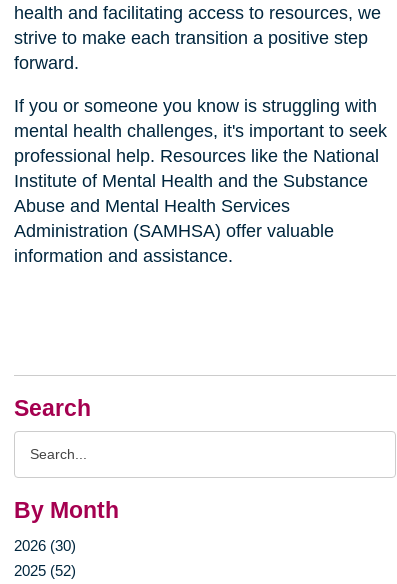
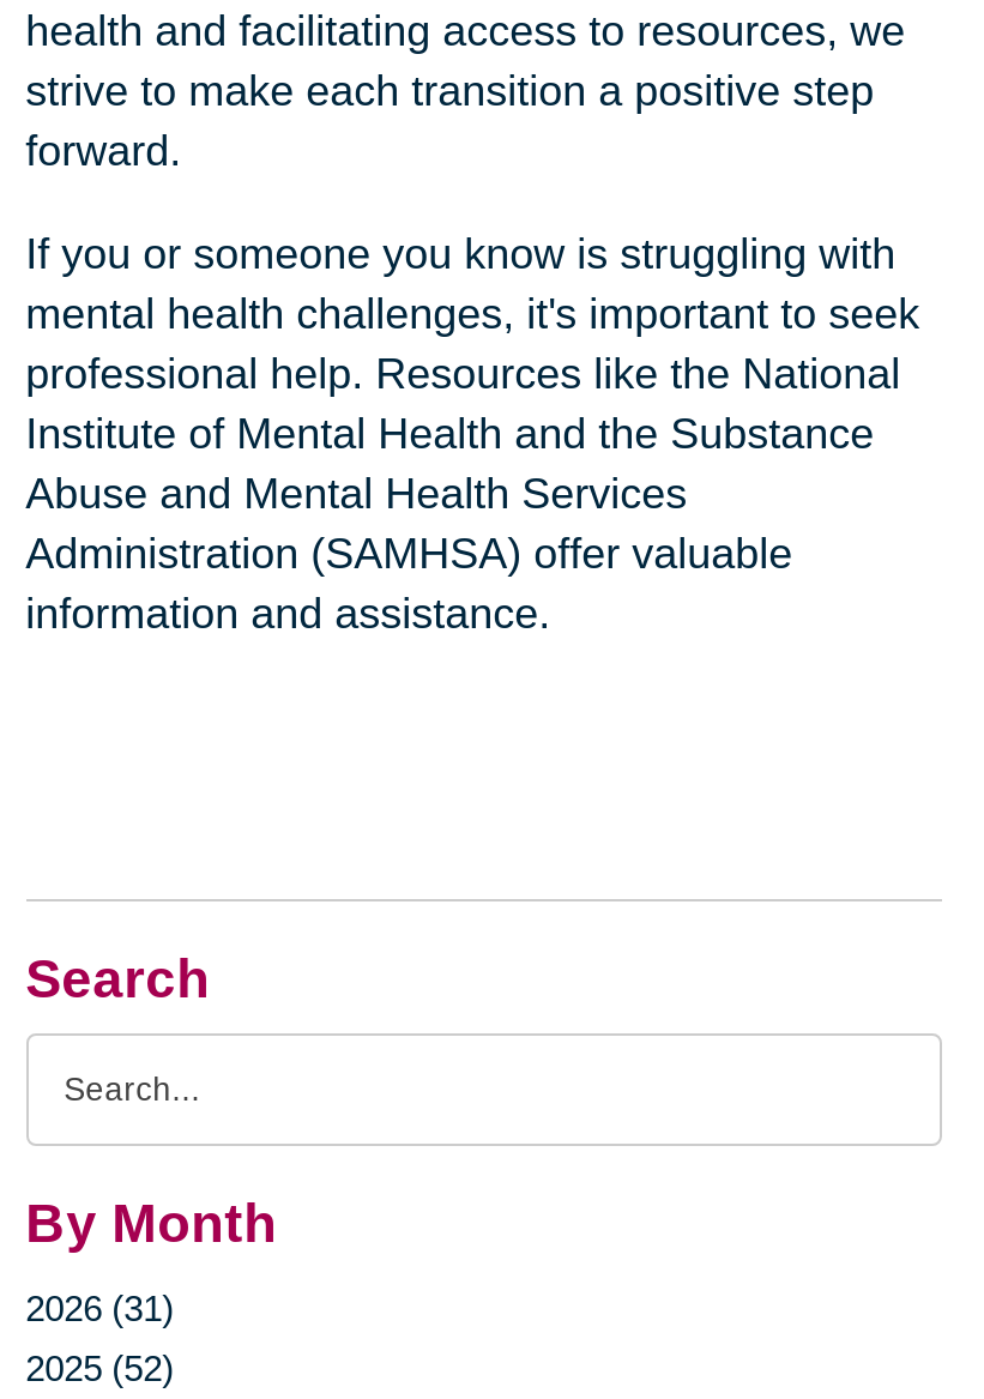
[14,537,76,554] 2026 (30) -> [26,1288,174,1328] 2026 (31)

